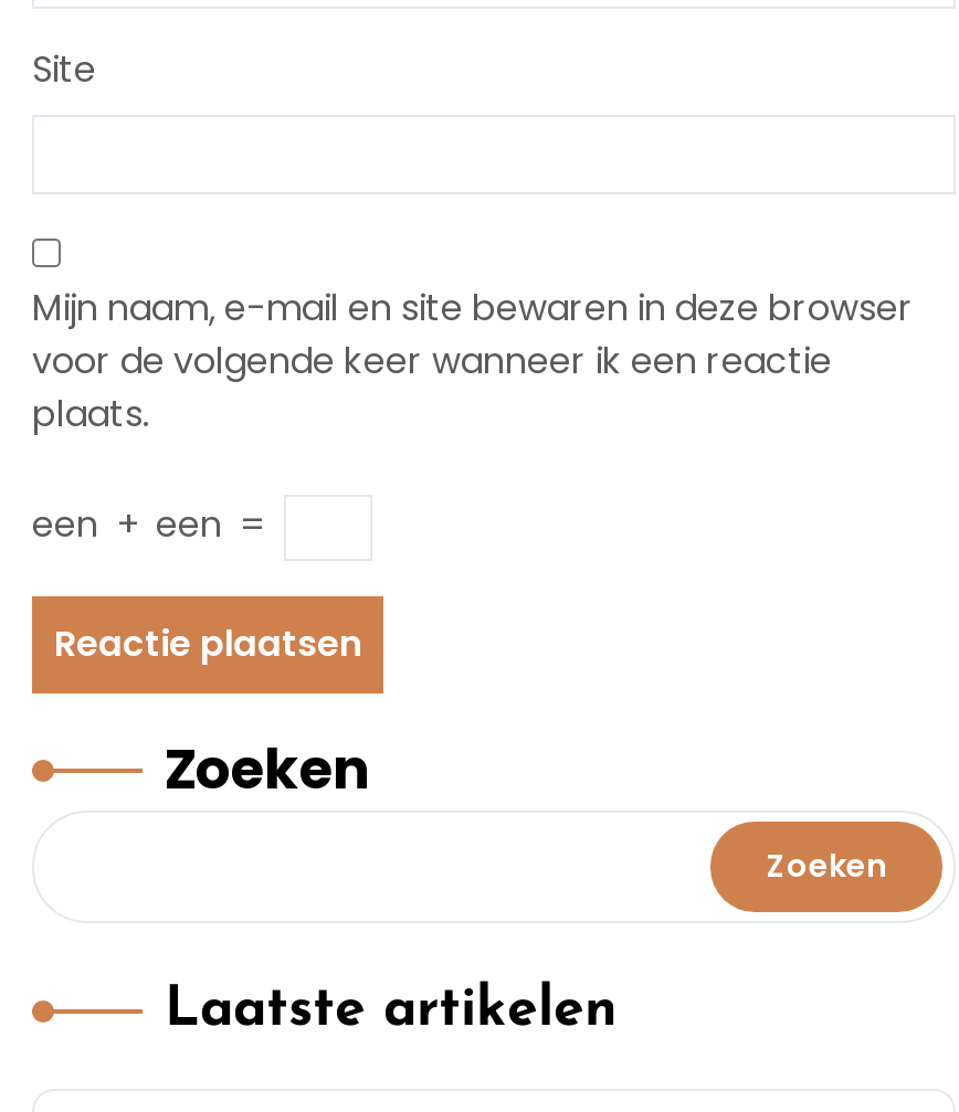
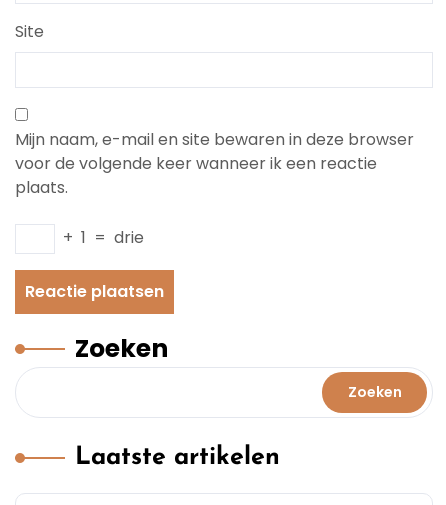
[32,499,275,550] een + een = -> [59,226,144,249] + 1 = drie

